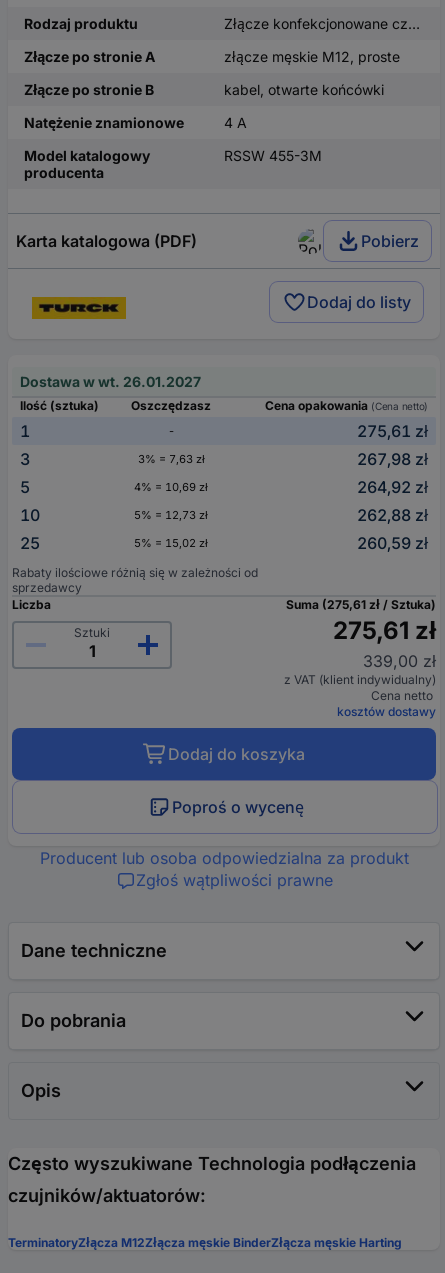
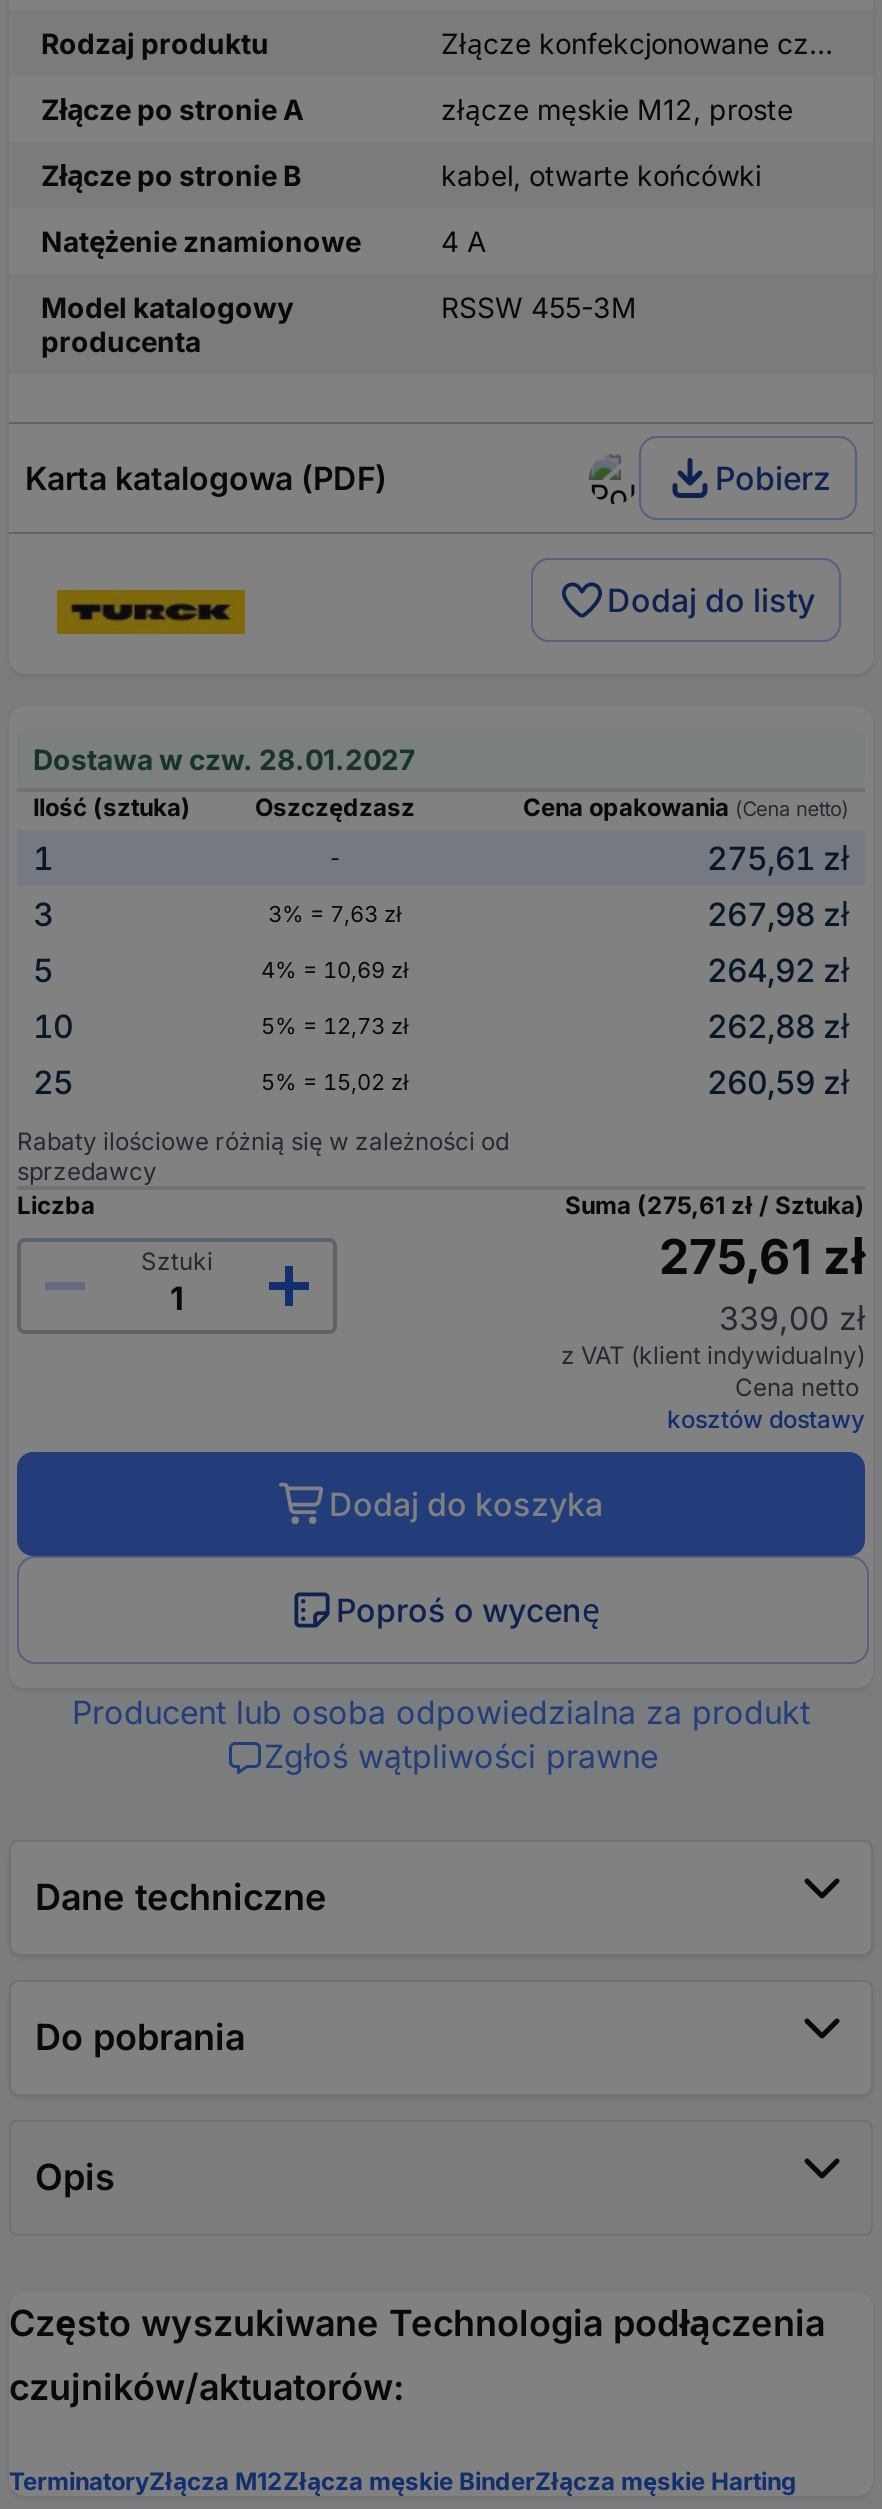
[20,373,201,390] Dostawa w wt. 26.01.2027 -> [33,742,415,776] Dostawa w czw. 28.01.2027

